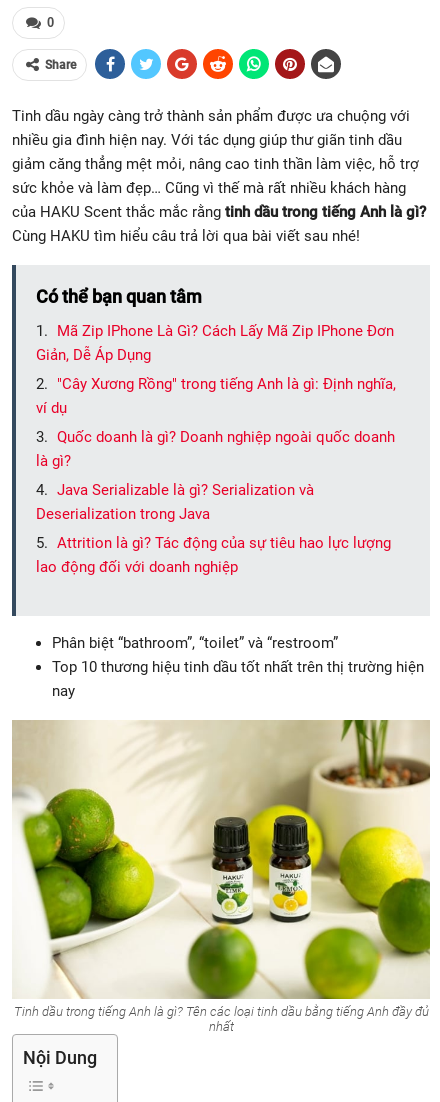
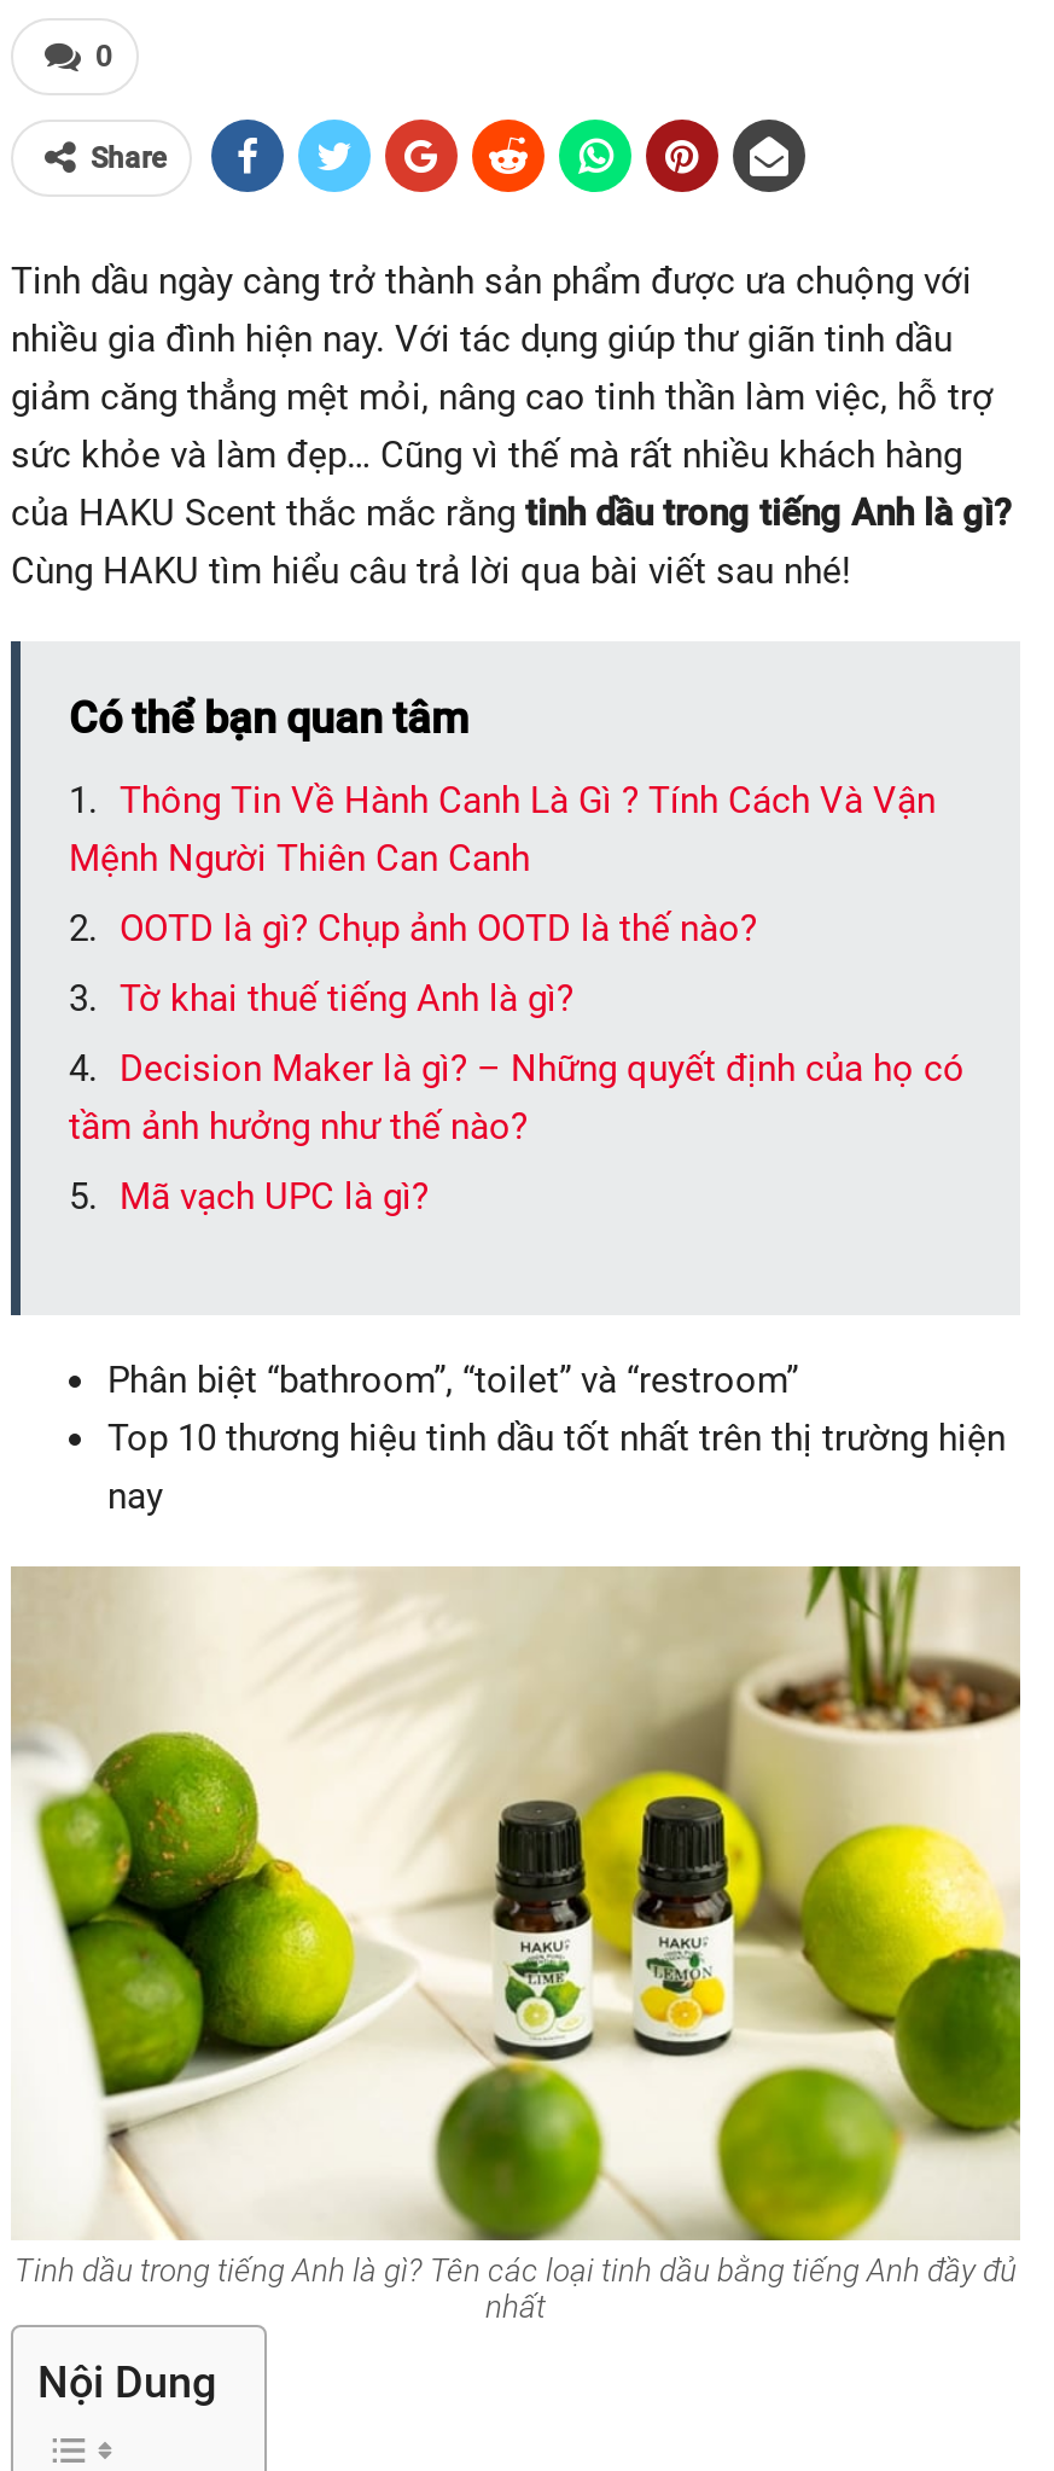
[36,322,394,364] Mã Zip IPhone Là Gì? Cách Lấy Mã Zip IPhone Đơn | Giản, Dễ Áp Dụng -> [69,779,936,880] Thông Tin Về Hành Canh Là Gì ? Tính Cách Và Vận | Mệnh Người Thiên Can Canh
[36,375,396,417] "Cây Xương Rồng" trong tiếng Anh là gì: Định nghĩa, | ví dụ -> [120,907,757,950] OOTD là gì? Chụp ảnh OOTD là thế nào?
[36,428,395,470] Quốc doanh là gì? Doanh nghiệp ngoài quốc doanh | là gì? -> [120,977,573,1021] Tờ khai thuế tiếng Anh là gì?
[36,481,314,523] Java Serializable là gì? Serialization và | Deserialization trong Java -> [69,1047,965,1149] Decision Maker là gì? – Những quyết định của họ có | tầm ảnh hưởng như thế nào?
[36,534,391,576] Attrition là gì? Tác động của sự tiêu hao lực lượng | lao động đối với doanh nghiệp -> [120,1175,429,1219] Mã vạch UPC là gì?

